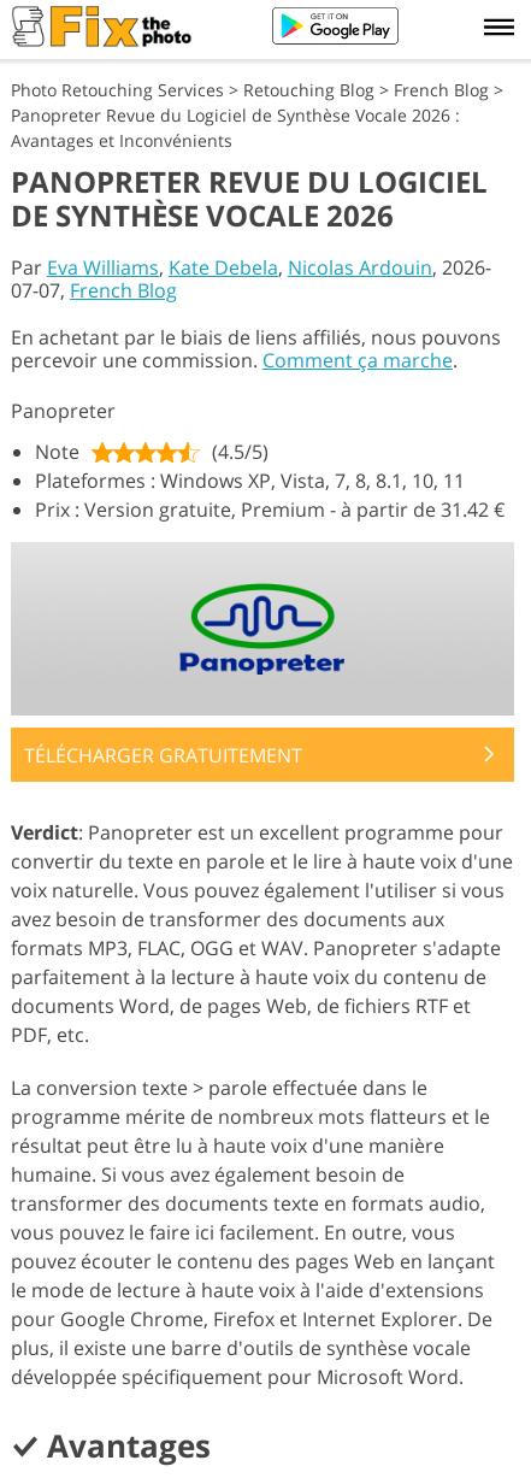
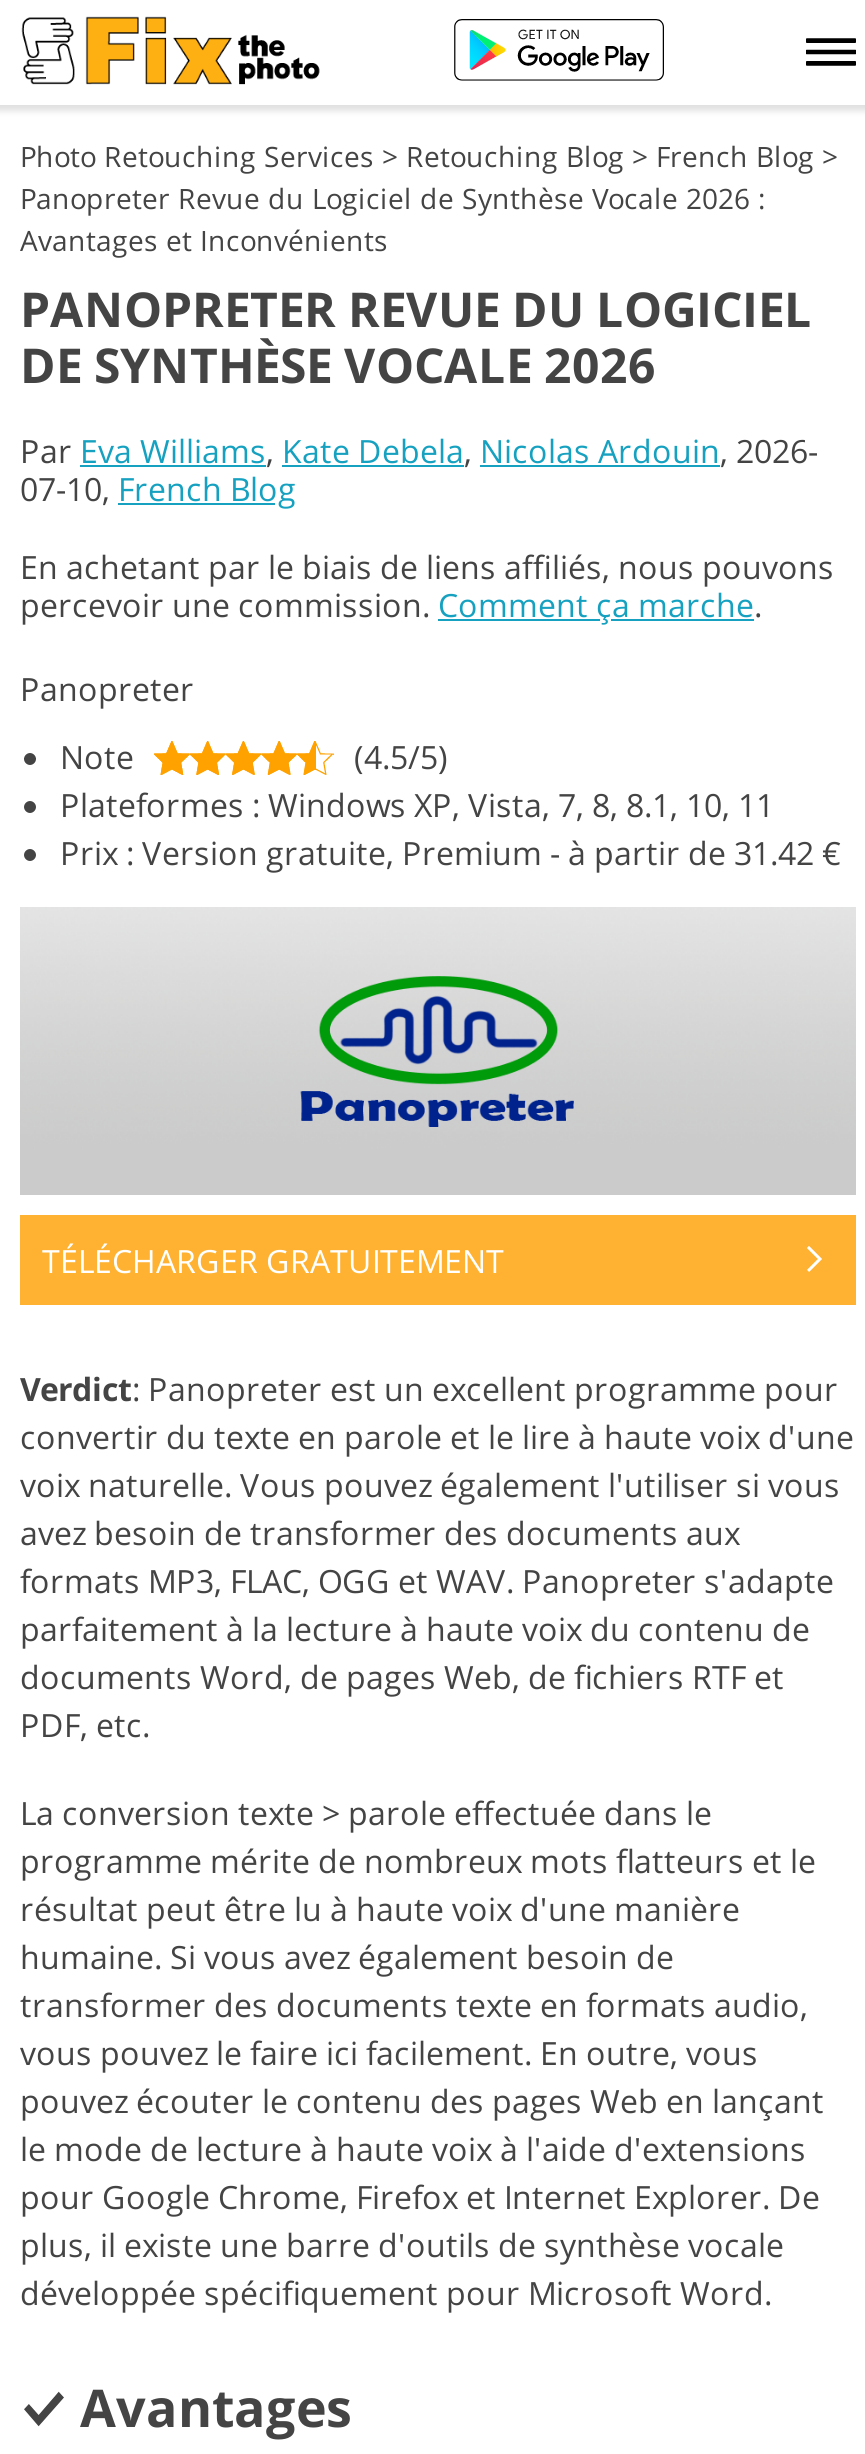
[11,277,177,304] 07-07,French Blog -> [20,467,296,511] 07-10,French Blog

